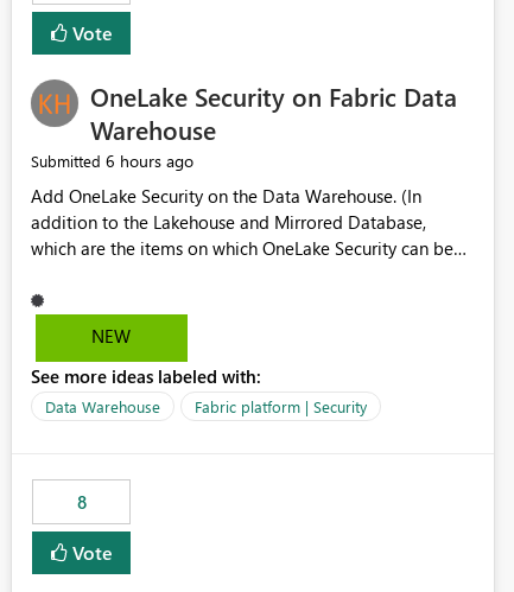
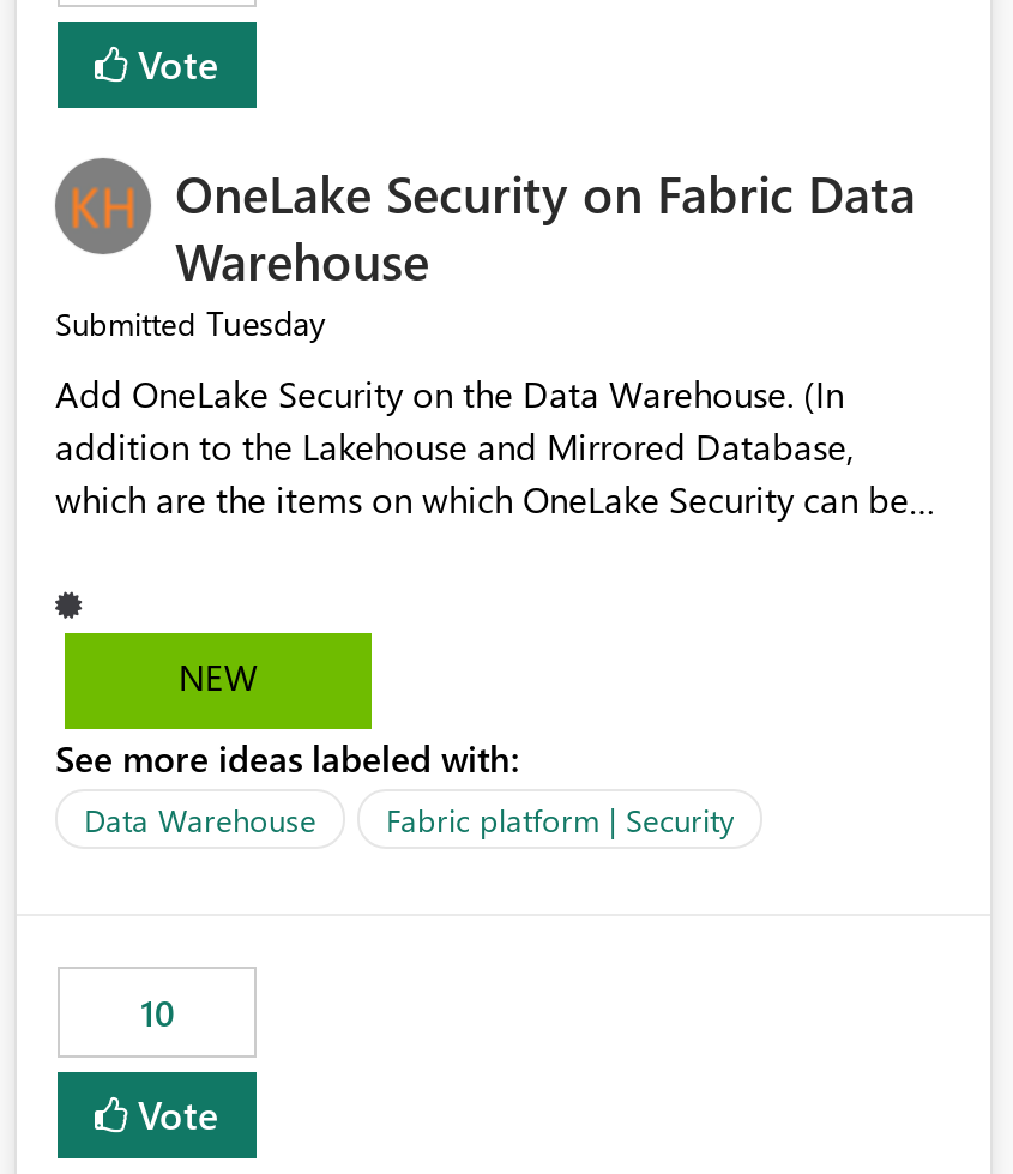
[31,150,193,172] Submitted 6 hours ago -> [55,301,326,346] Submitted Tuesday
[77,490,86,514] 8 -> [140,989,174,1037] 10

